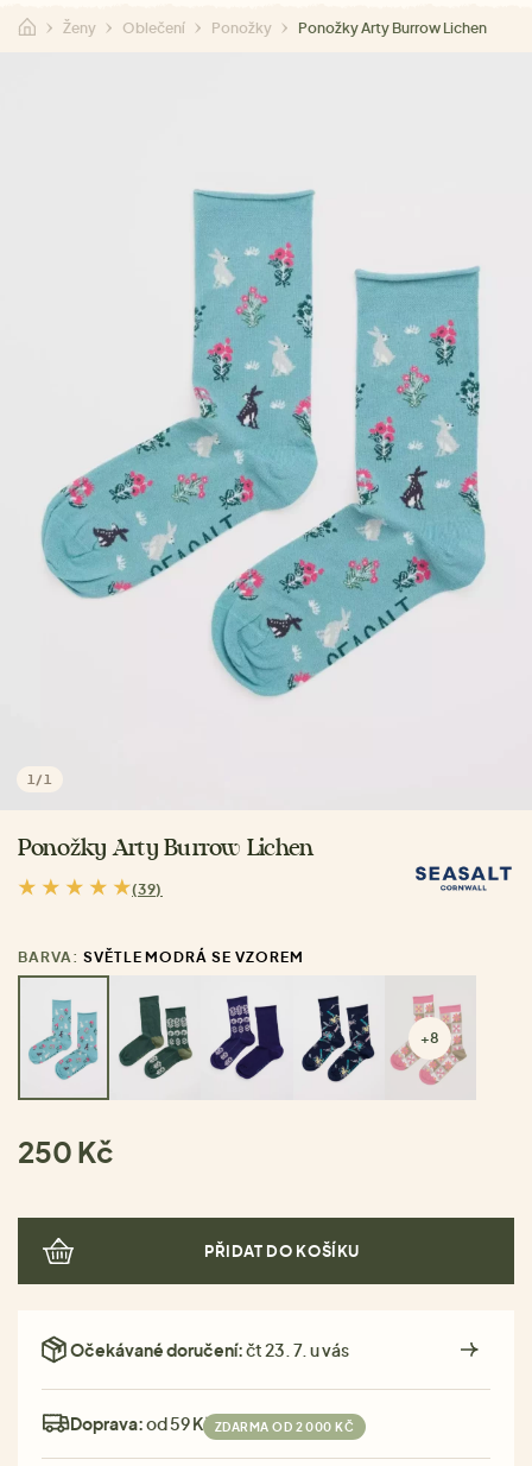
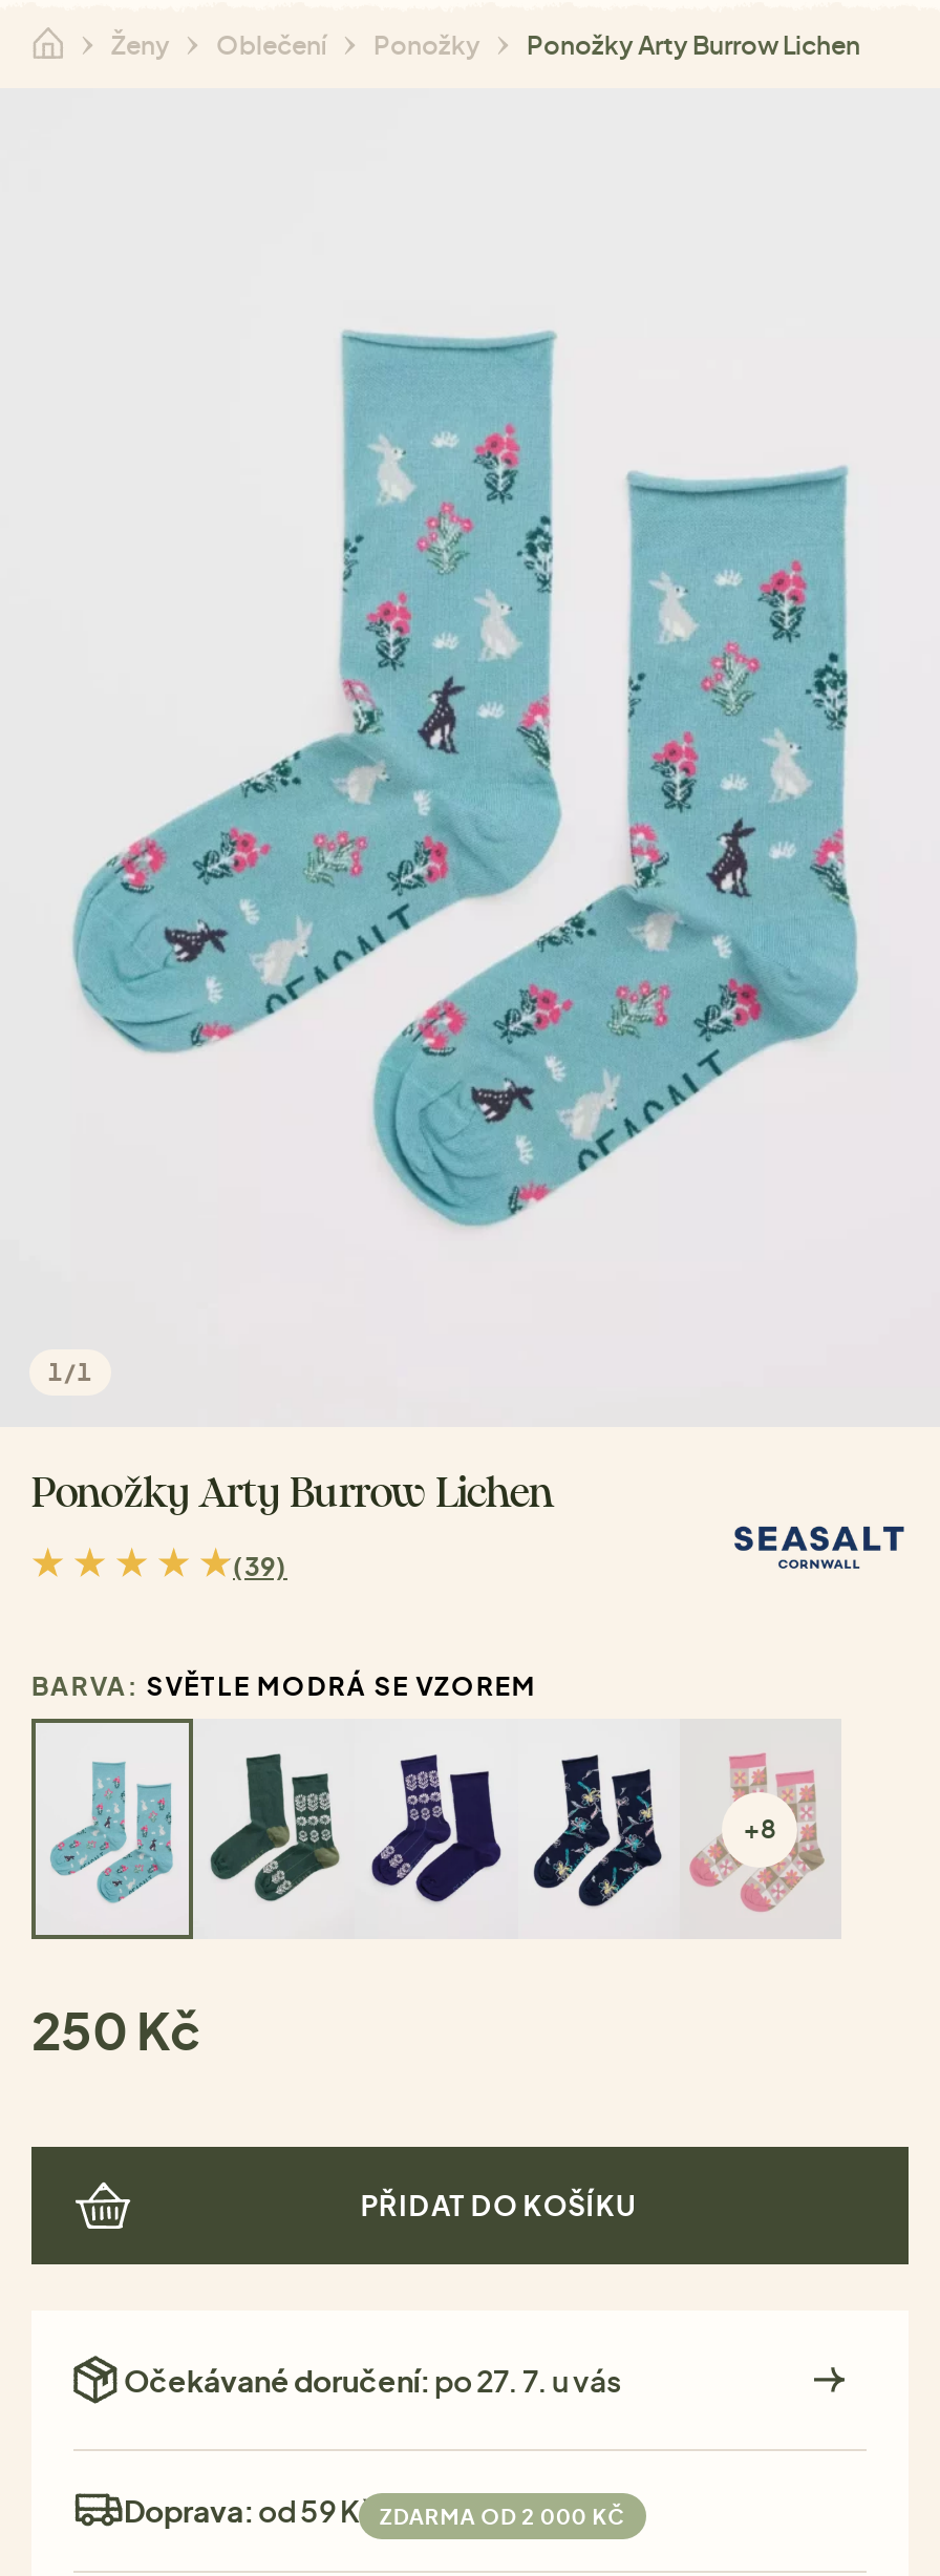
[70,1339,349,1360] Očekávané doručení: čt 23. 7. u vás -> [124,2360,621,2398] Očekávané doručení: po 27. 7. u vás

